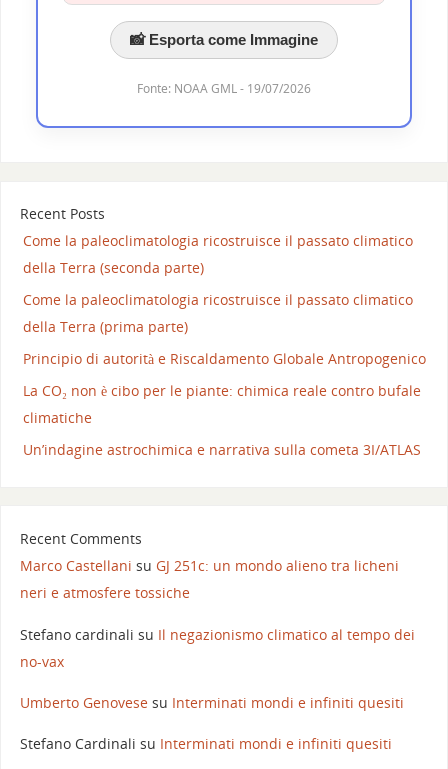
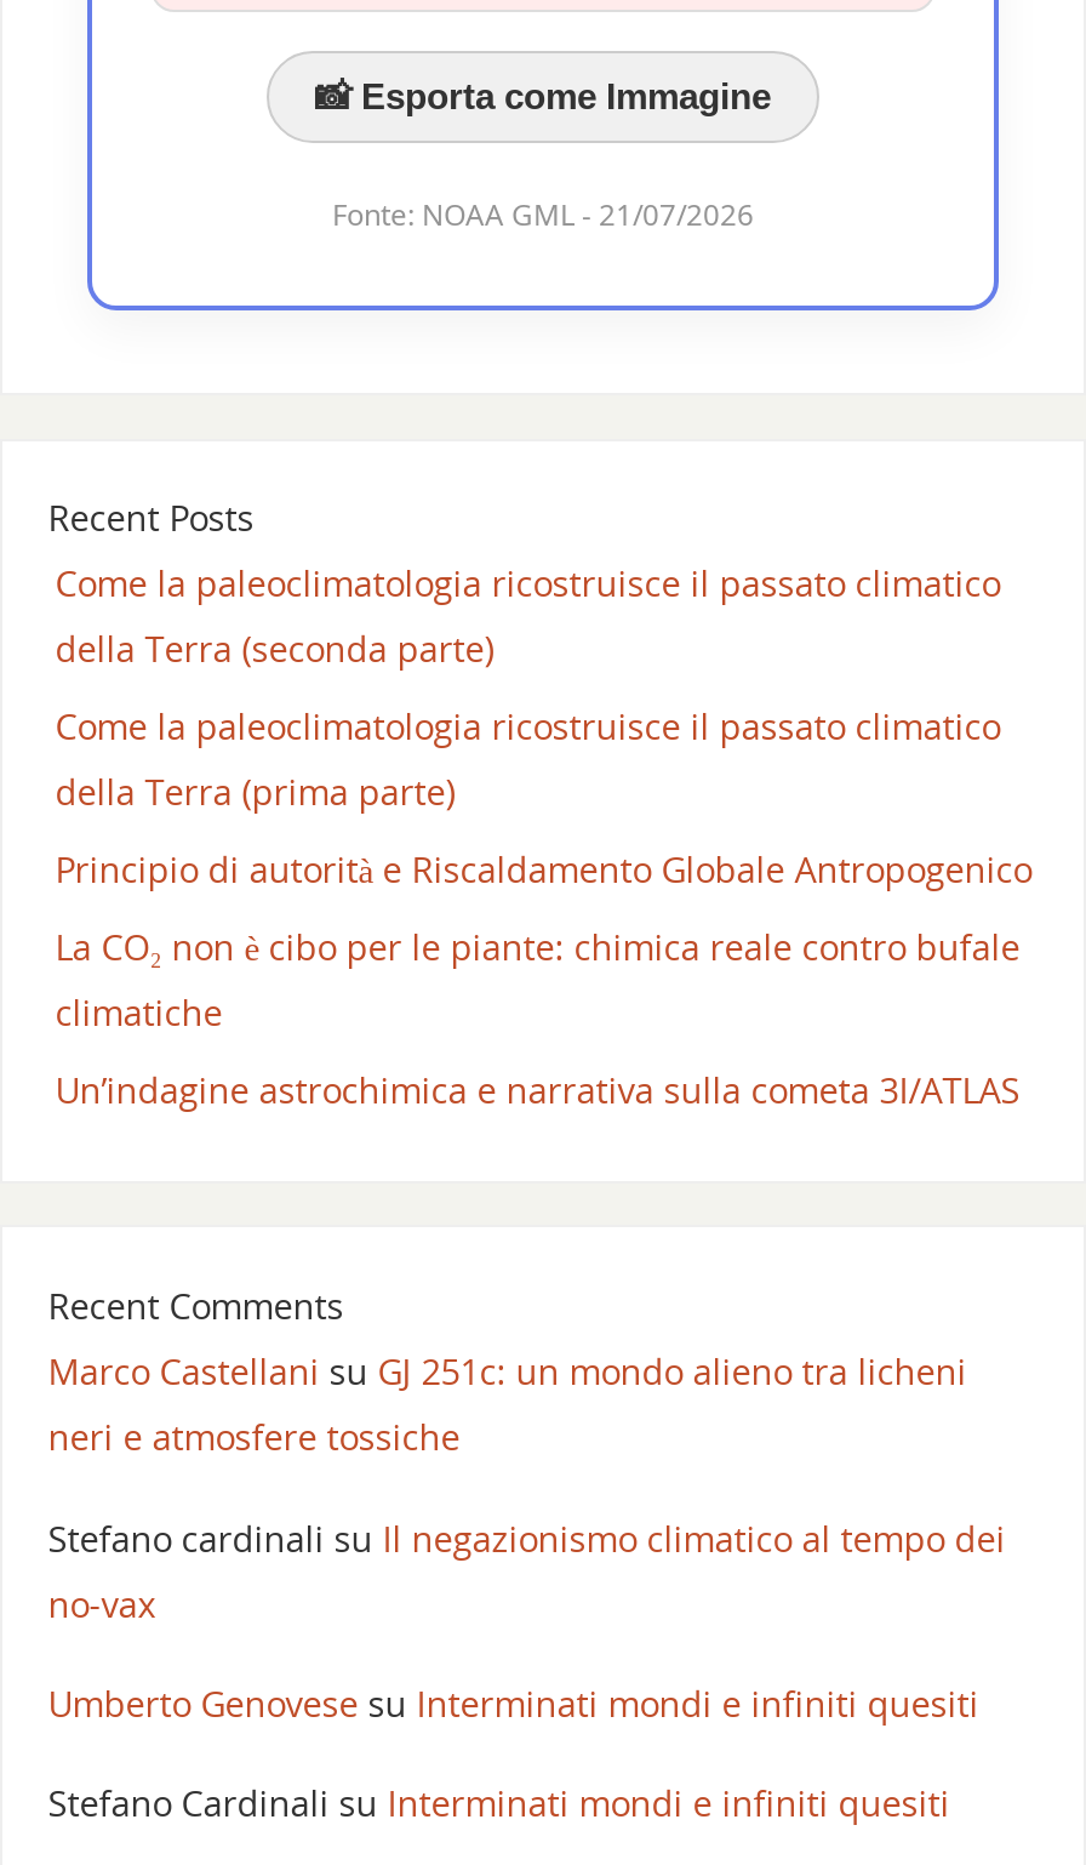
[137,80,311,97] Fonte: NOAA GML - 19/07/2026 -> [332,193,754,235] Fonte: NOAA GML - 21/07/2026

